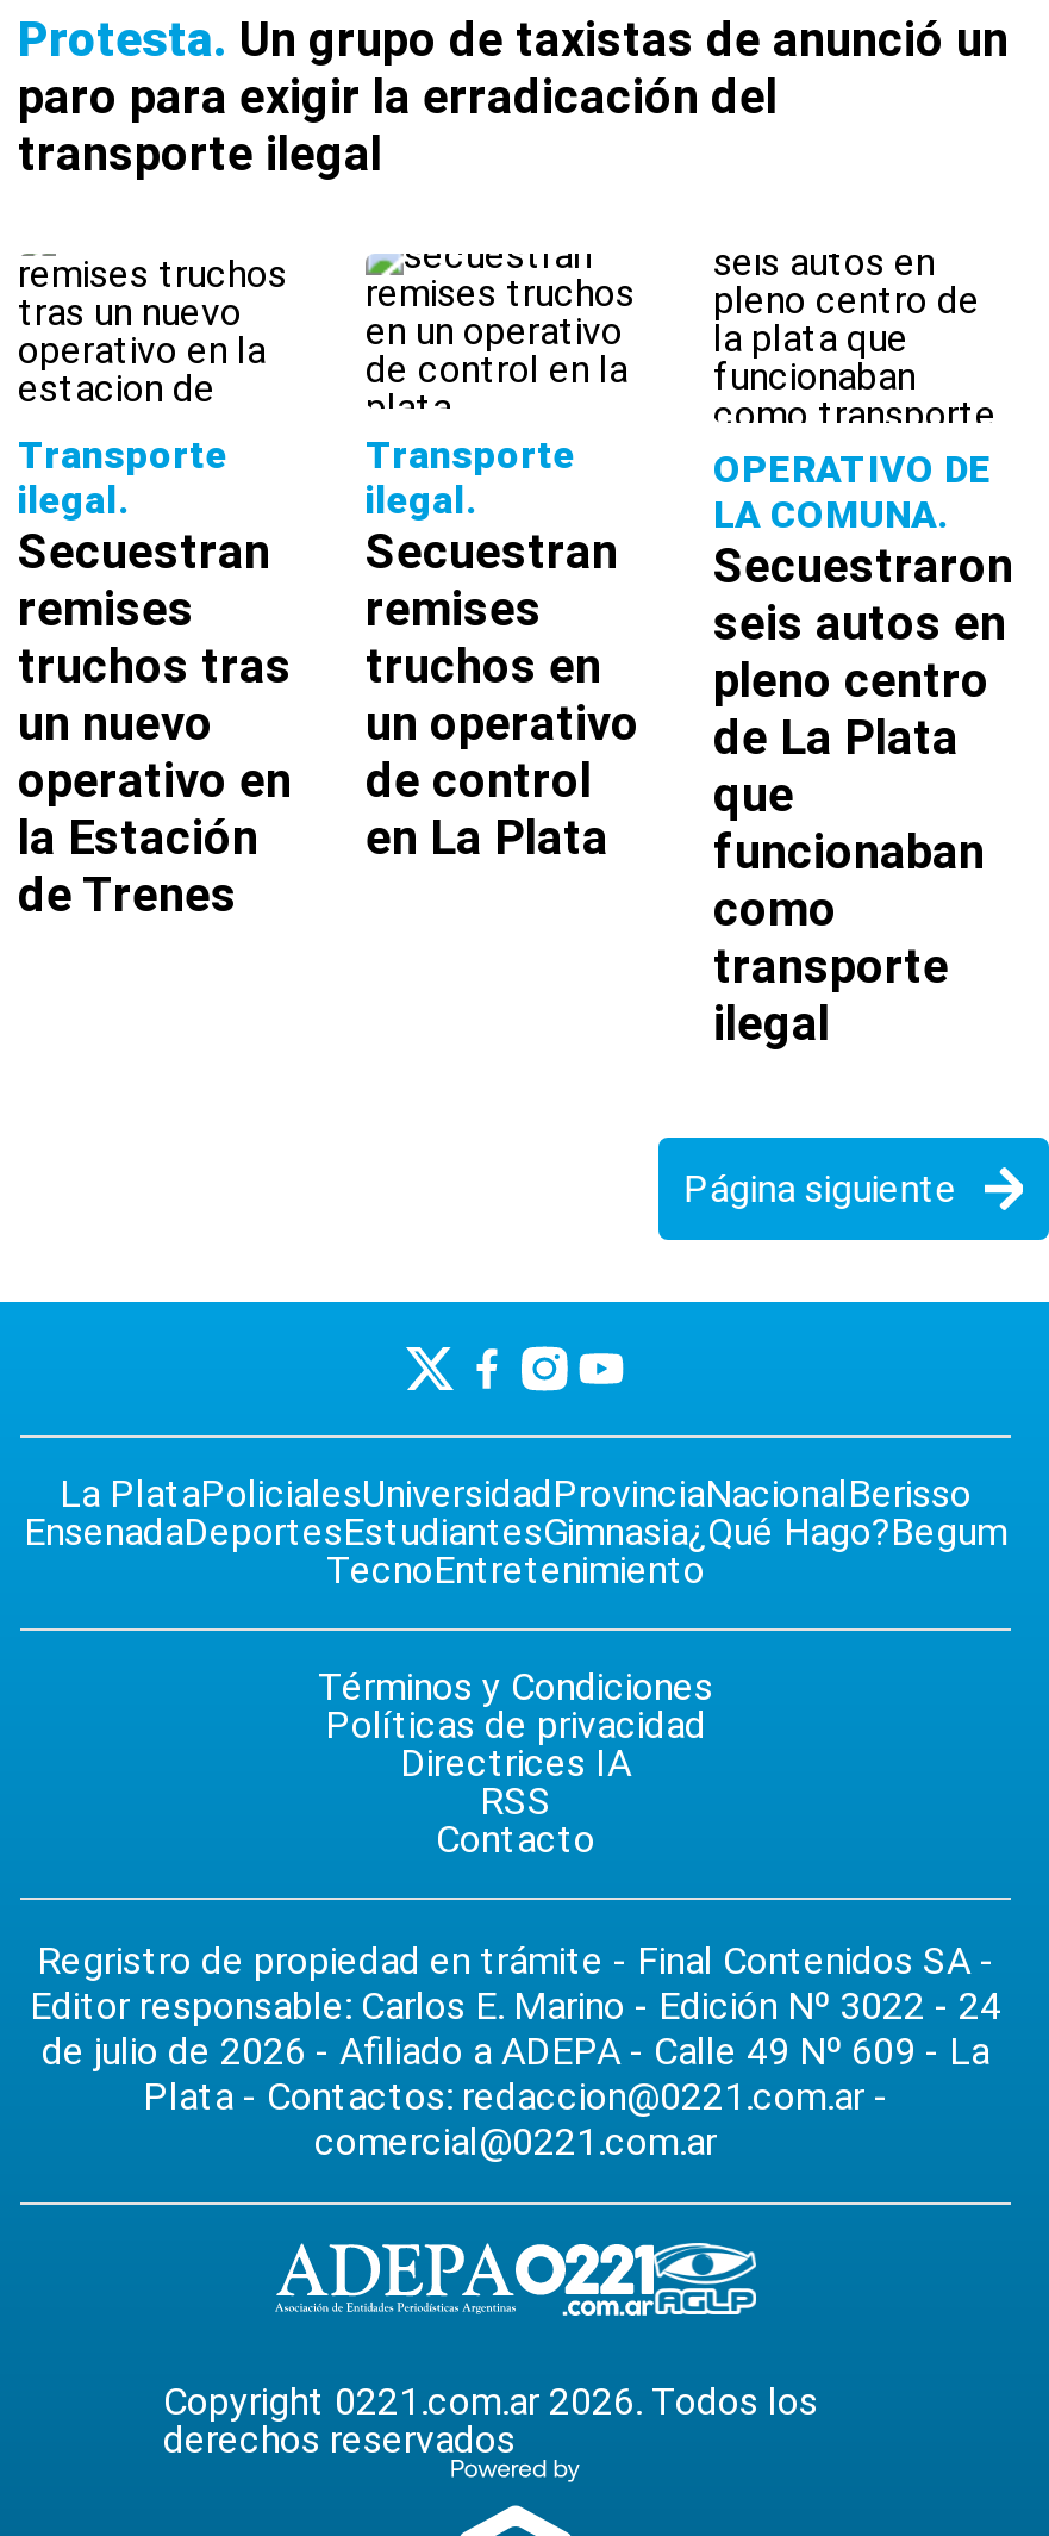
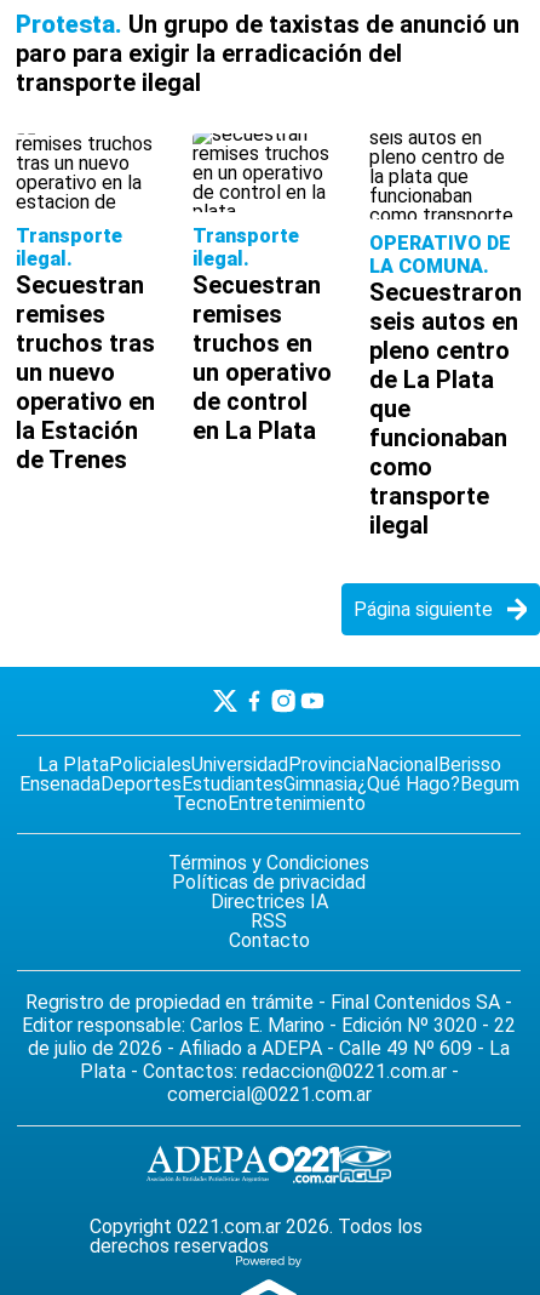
[30,1983,1001,2028] Editor responsable: Carlos E. Marino - Edición Nº 3022 - 24 -> [22,1013,516,1036] Editor responsable: Carlos E. Marino - Edición Nº 3020 - 22

